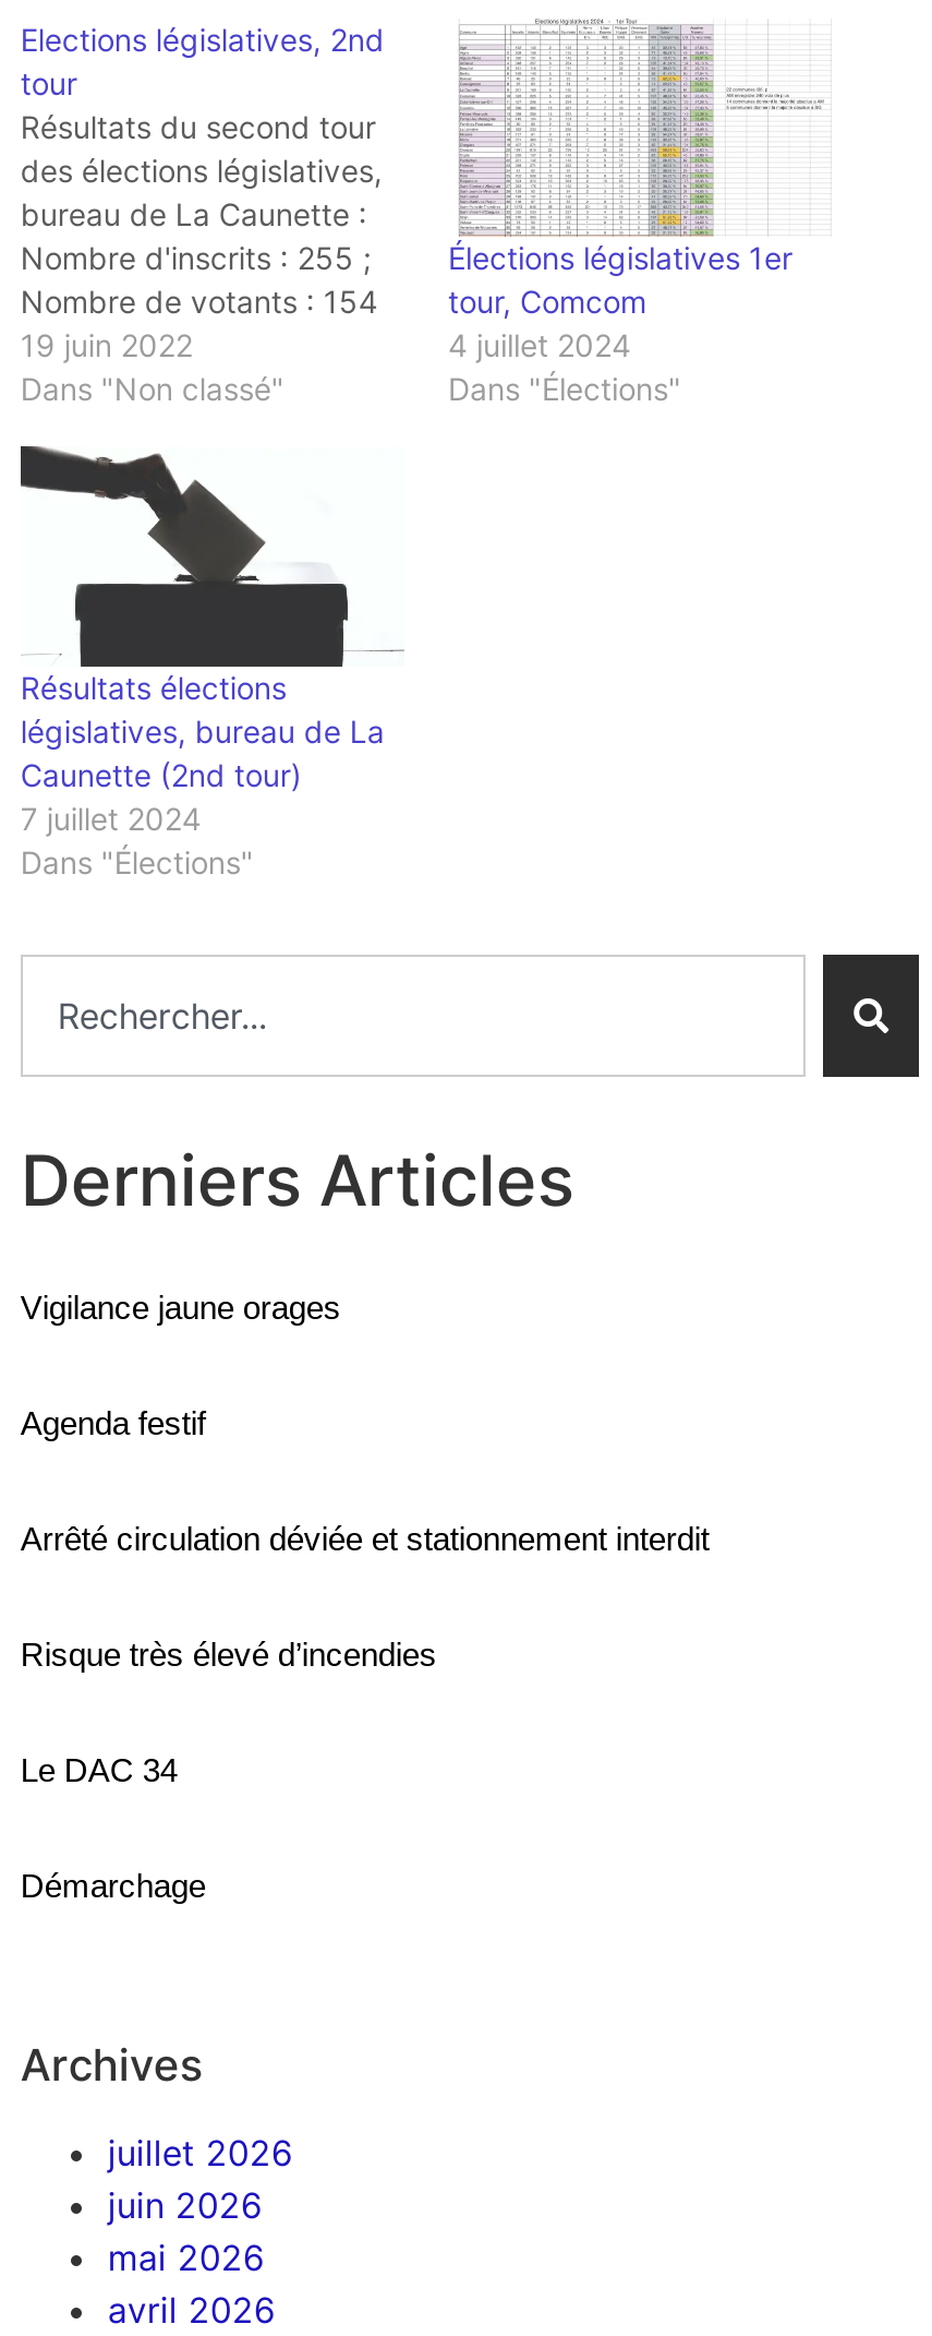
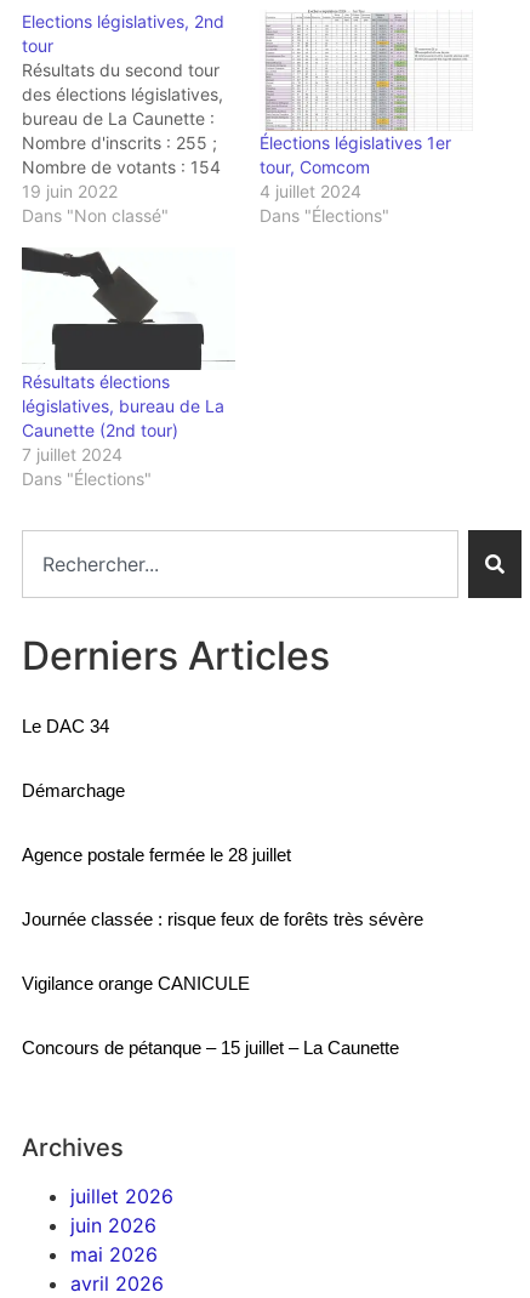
[20,1288,709,1672] Vigilance jaune orages | Agenda festif | Arrêté circulation déviée et stationnement interdit | Risque très élevé d’incendies -> none
moved [20,1751,206,1903] -> [22,715,125,800]: Le DAC 34 | Démarchage
none -> [22,844,423,1058] Agence postale fermée le 28 juillet | Journée classée : risque feux de forêts très sévère | Vigilance orange CANICULE | Concours de pétanque – 15 juillet – La Caunette

